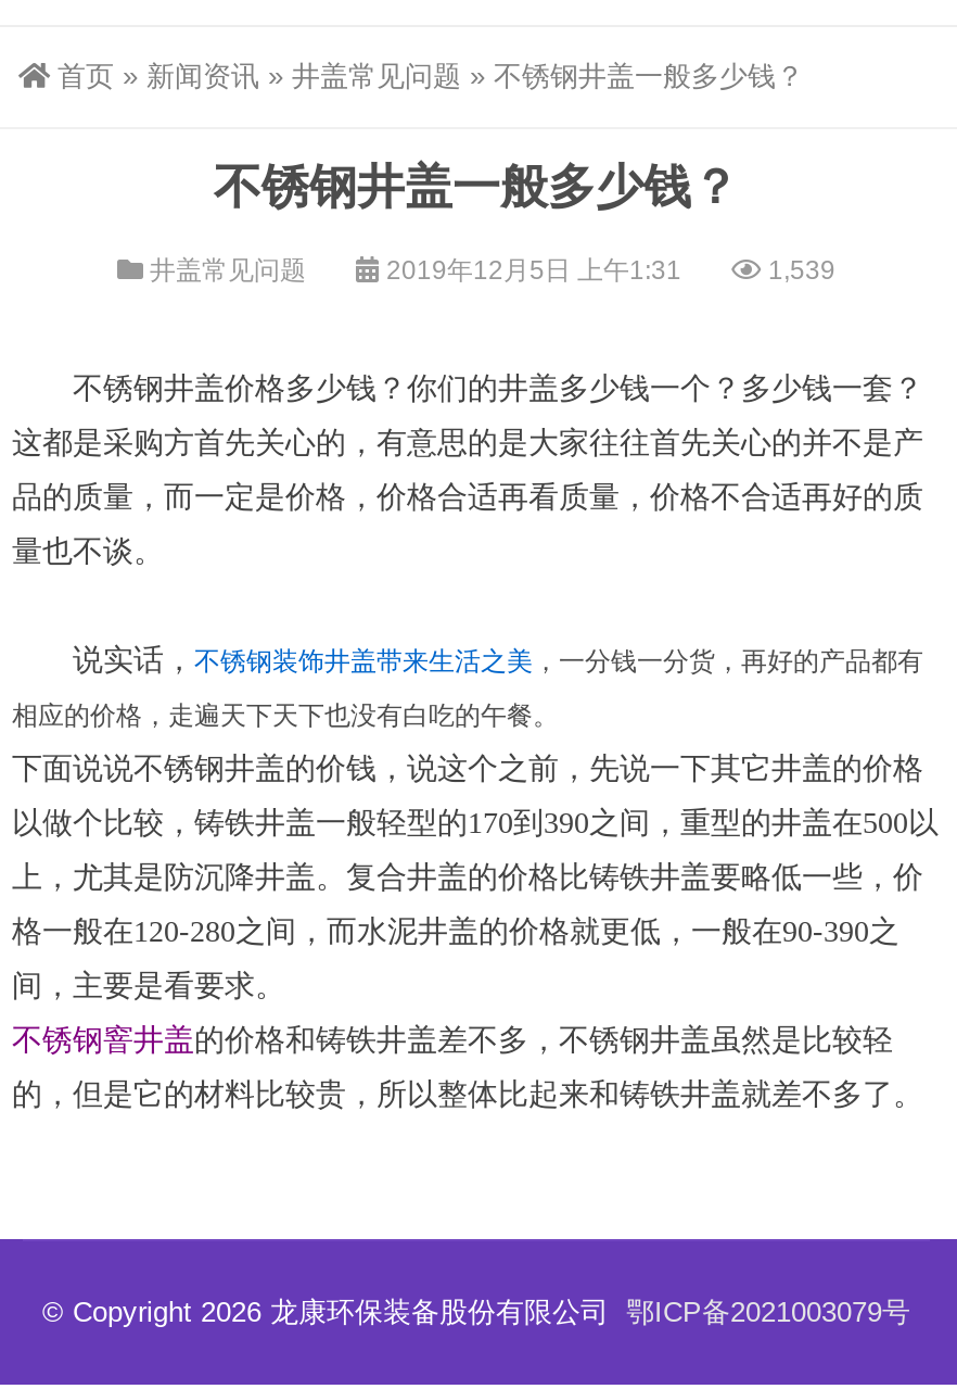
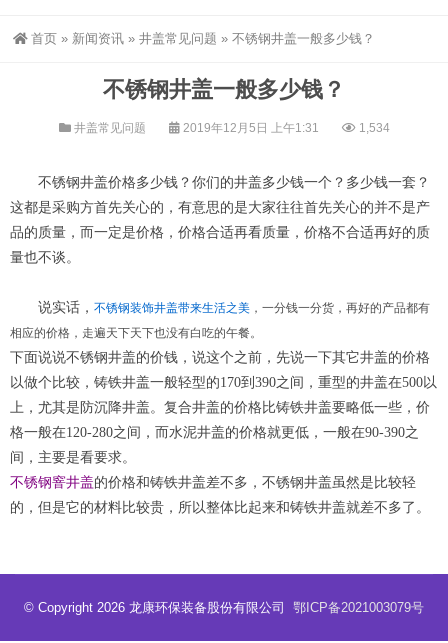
[762,255,835,286] 1,539 -> [355,121,389,135] 1,534

